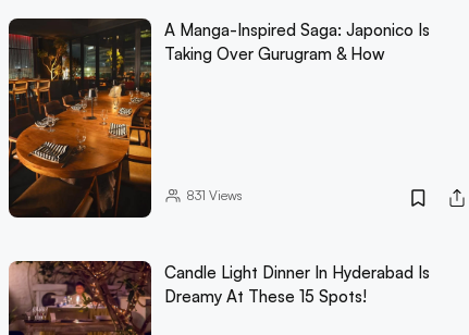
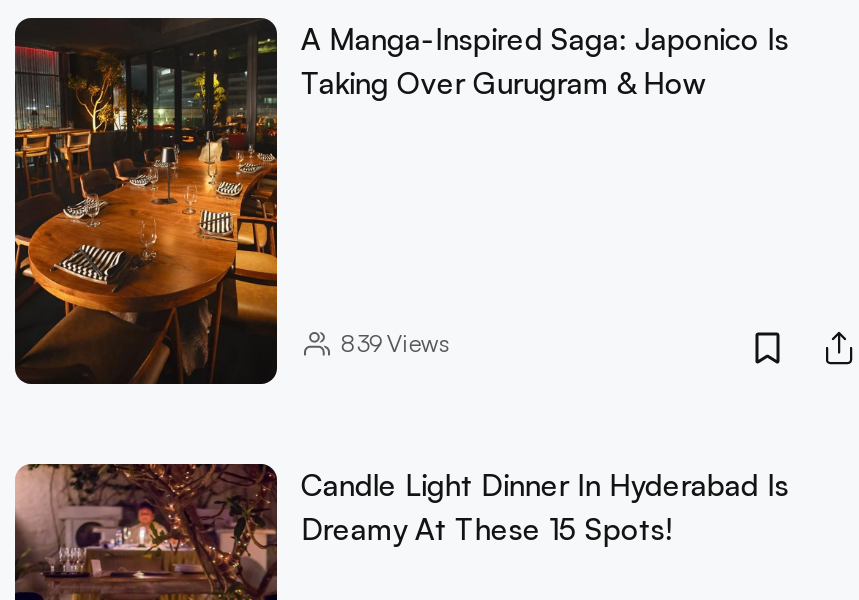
[186,187,242,203] 831Views -> [341,328,449,358] 839Views

